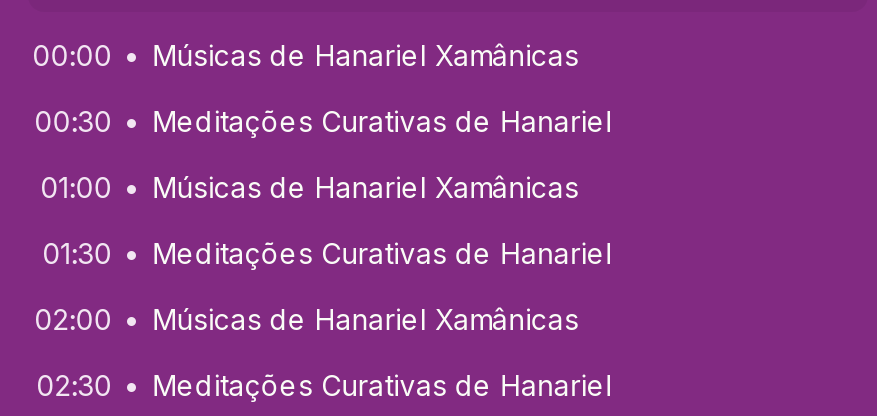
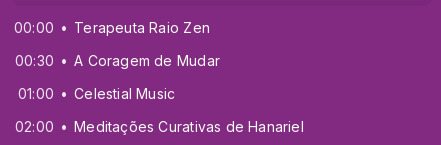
[152,38,579,72] Músicas de Hanariel Xamânicas -> [74,19,210,36] Terapeuta Raio Zen
[152,104,612,138] Meditações Curativas de Hanariel -> [74,52,220,69] A Coragem de Mudar
[42,170,612,270] Músicas de Hanariel Xamânicas | 01:30 | Meditações Curativas de Hanariel -> [74,85,175,102] Celestial Music
[36,302,579,402] Músicas de Hanariel Xamânicas | 02:30 -> none

